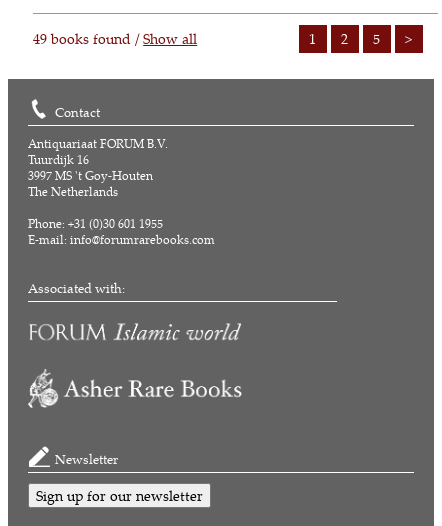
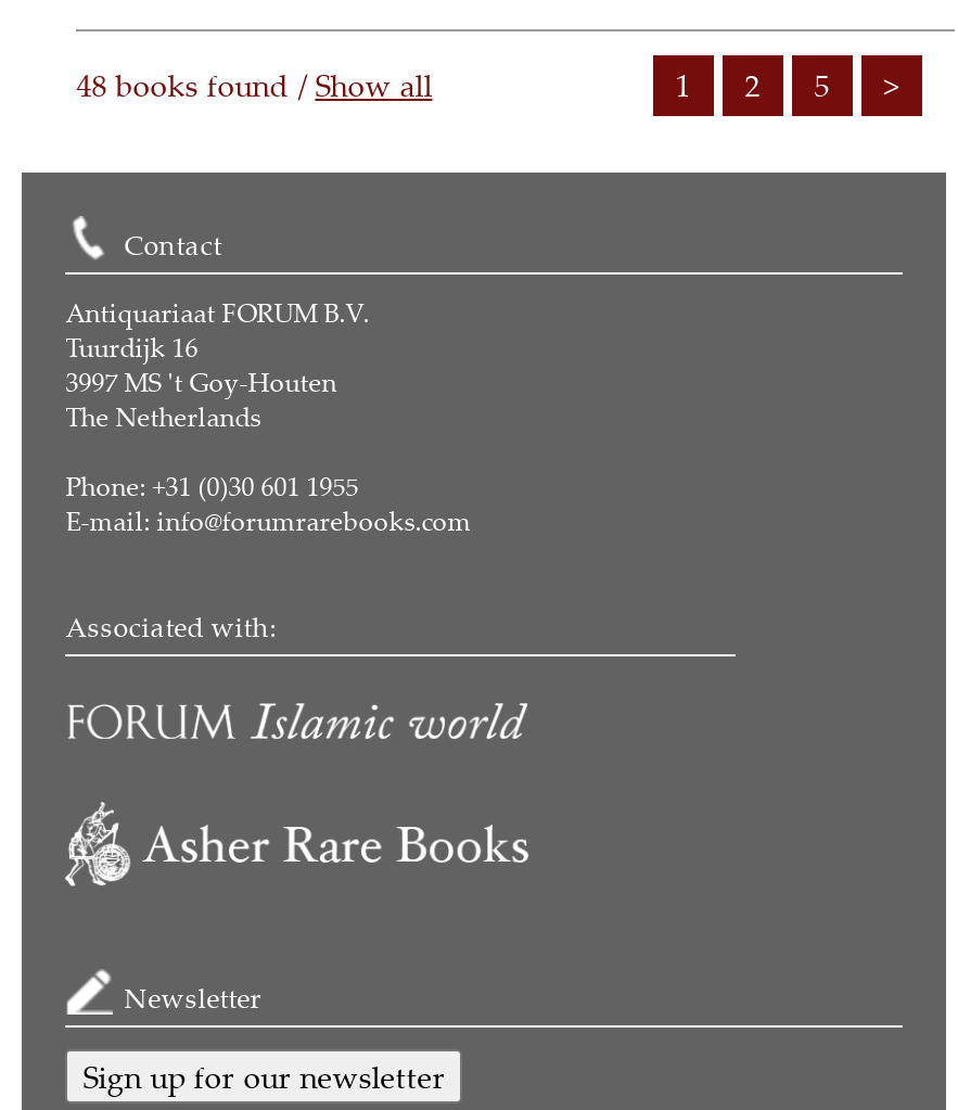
[33,29,197,48] 49 books found / Show all -> [76,65,432,106] 48 books found / Show all

